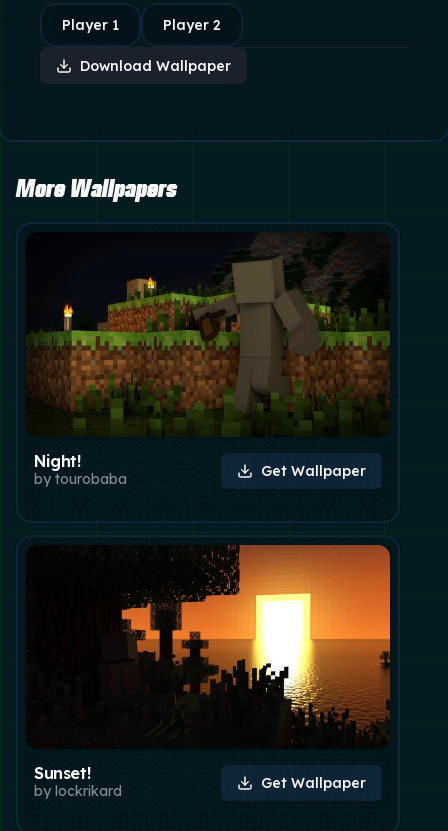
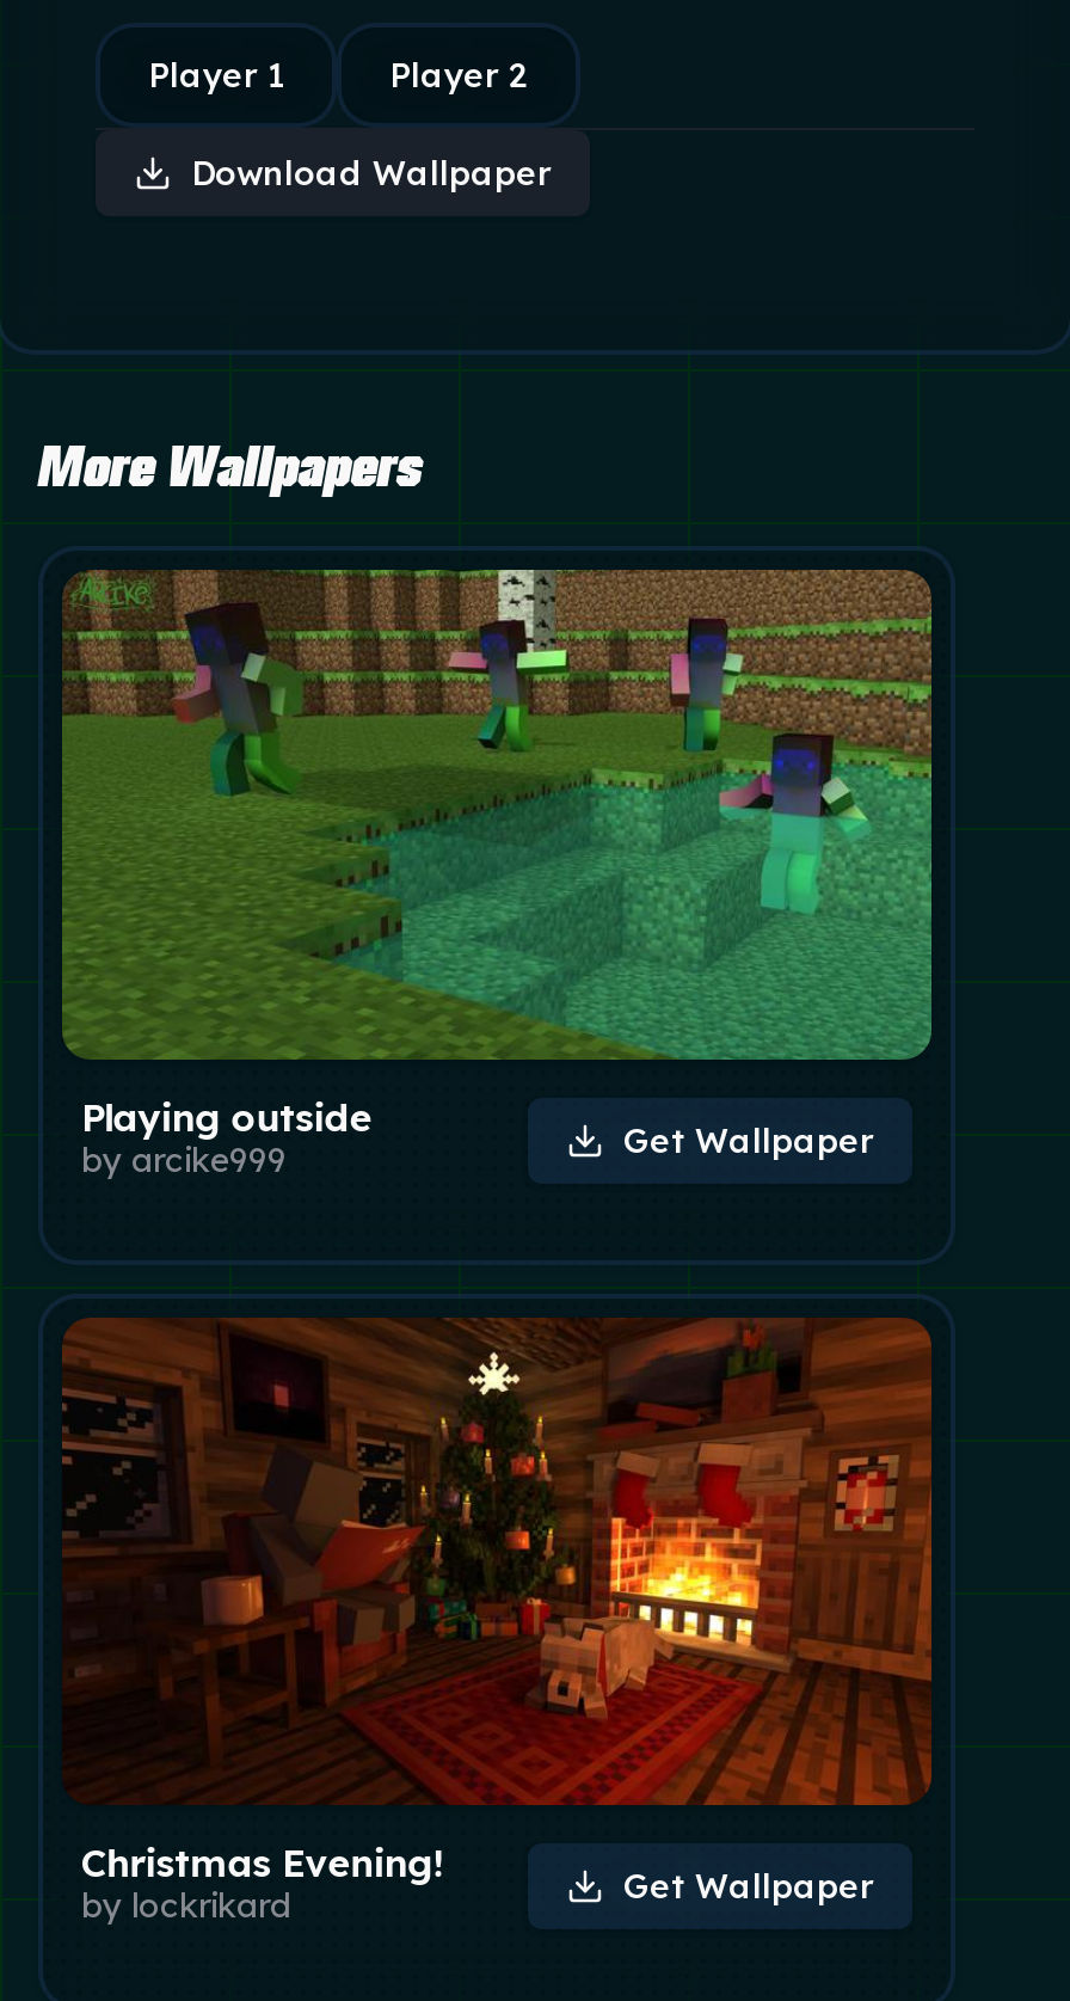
[26,232,390,488] [image] | Night! | by tourobaba -> [62,567,934,1181] [image] | Playing outside | by arcike999
[27,545,390,783] [image] | Sunset! -> [60,1318,931,1887] [image] | Christmas Evening!

